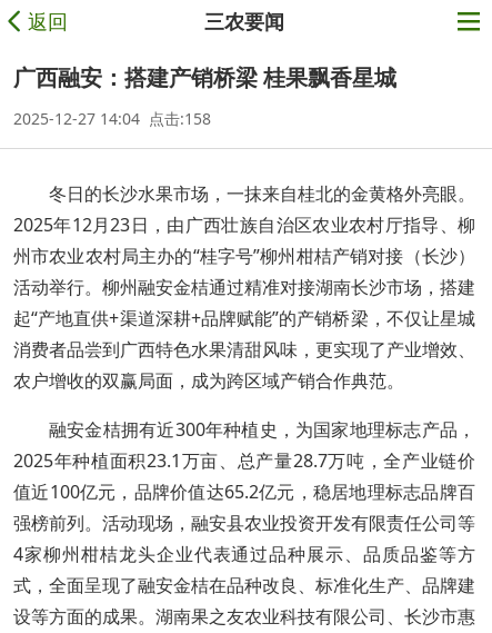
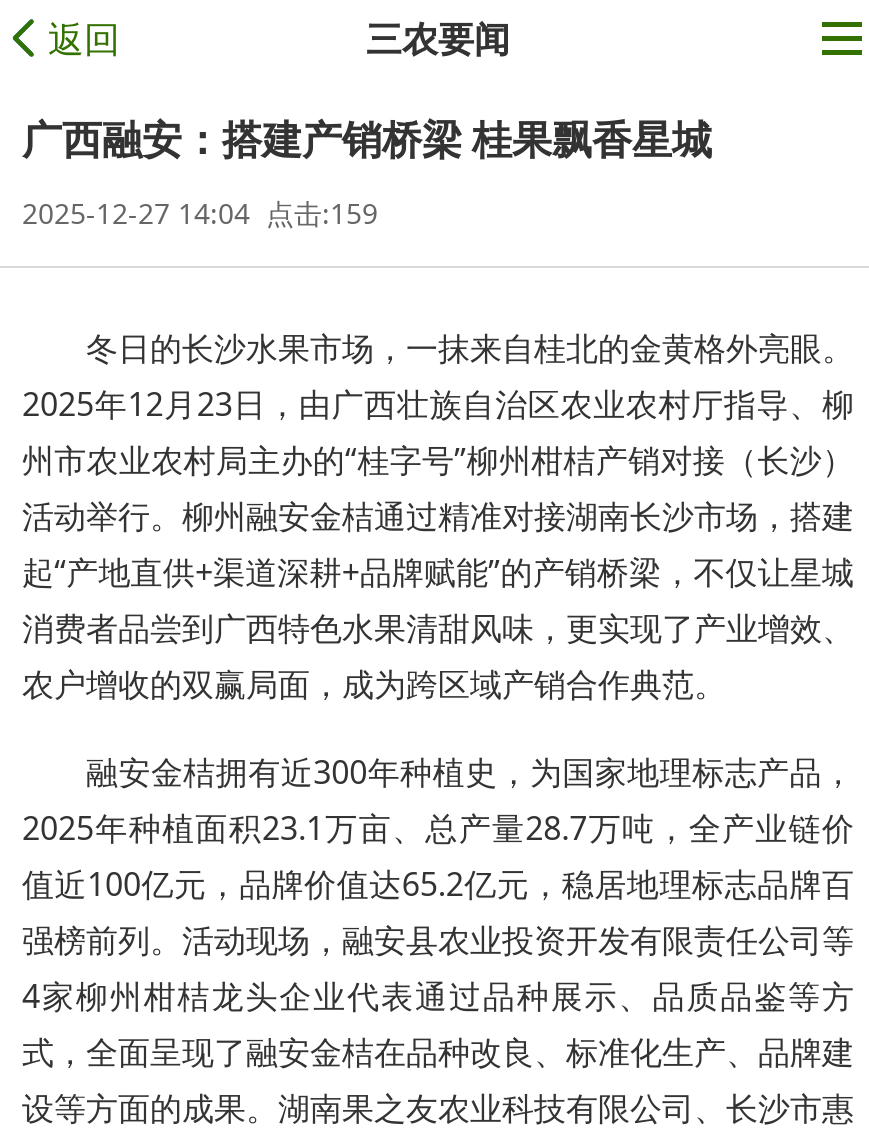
[13,108,211,129] 2025-12-27 14:04 点击:158 -> [22,194,378,232] 2025-12-27 14:04 点击:159

